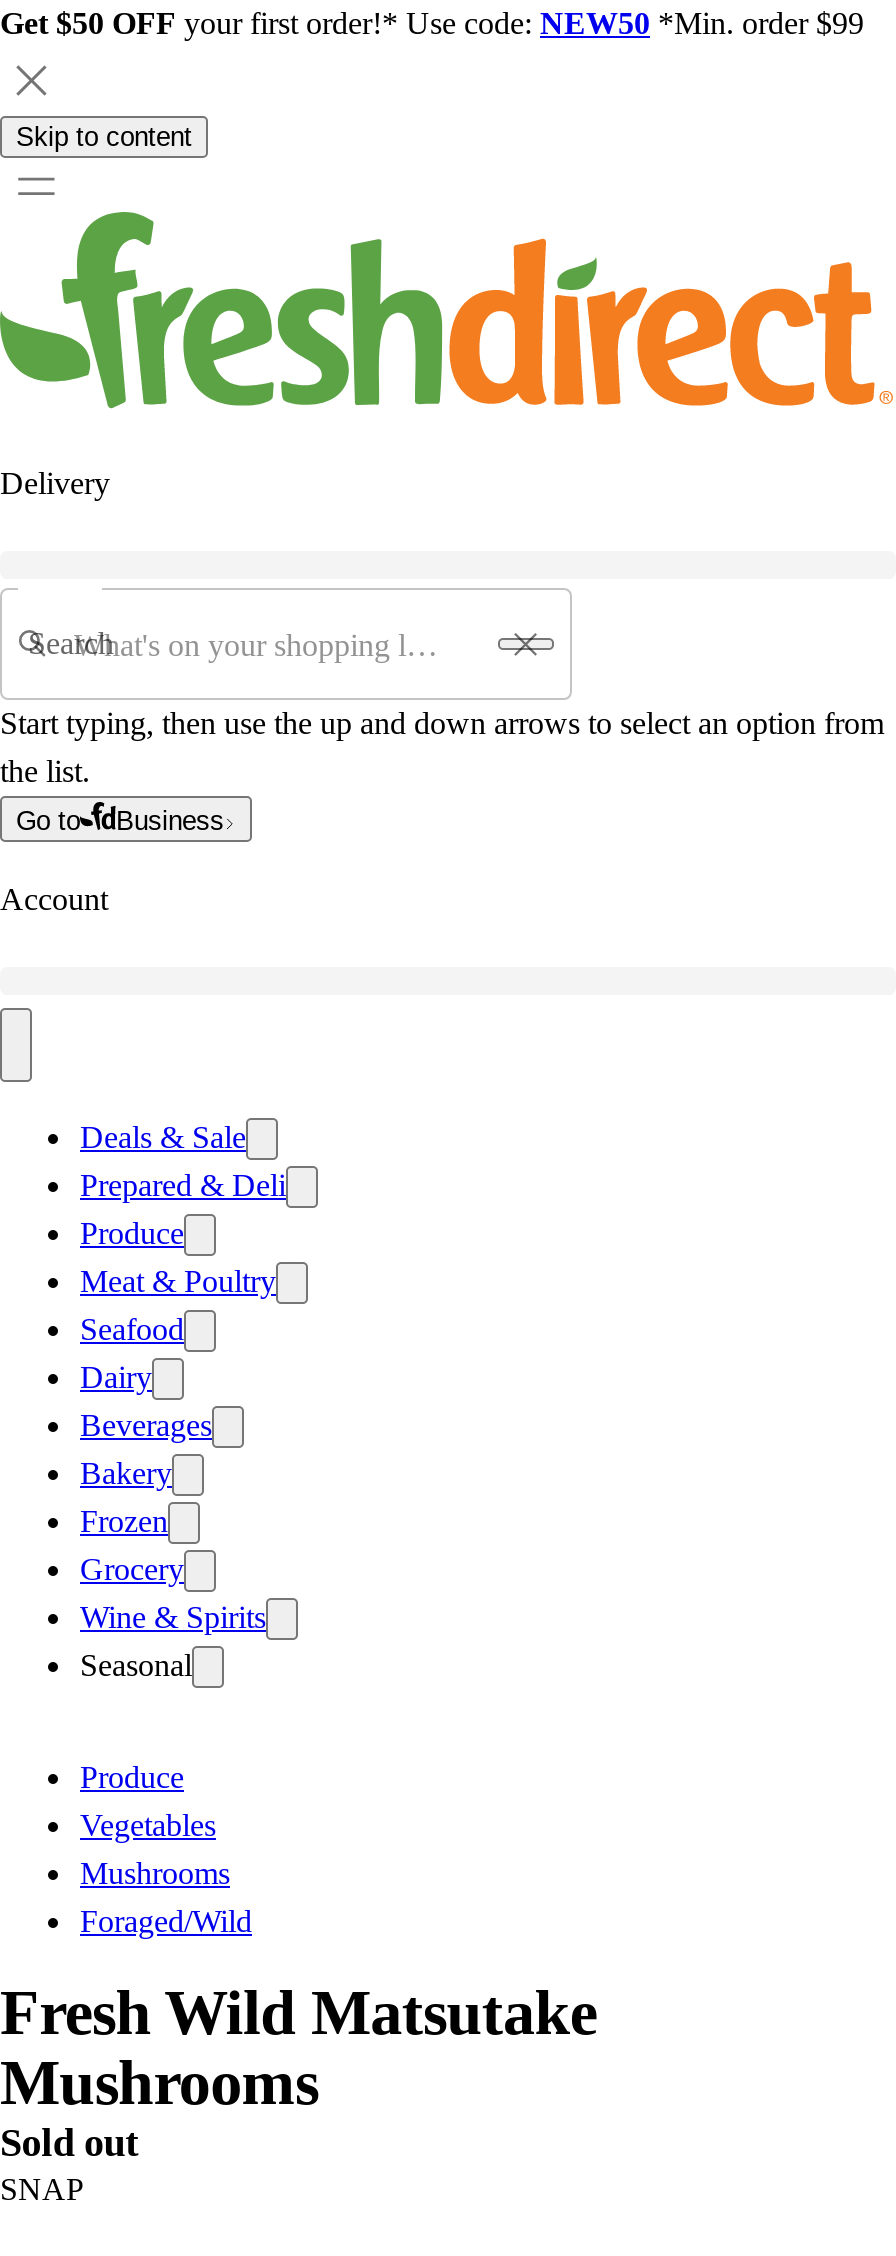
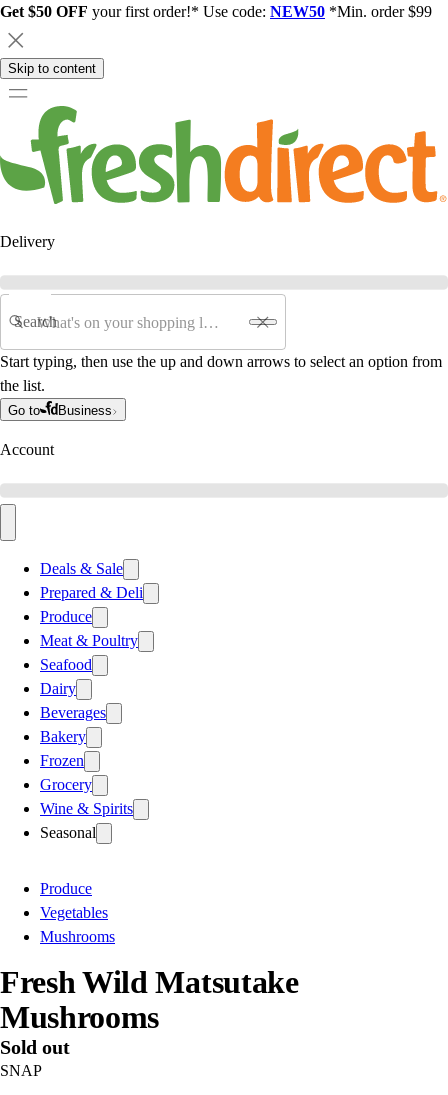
[80,1905,252,1939] Foraged/Wild -> none

